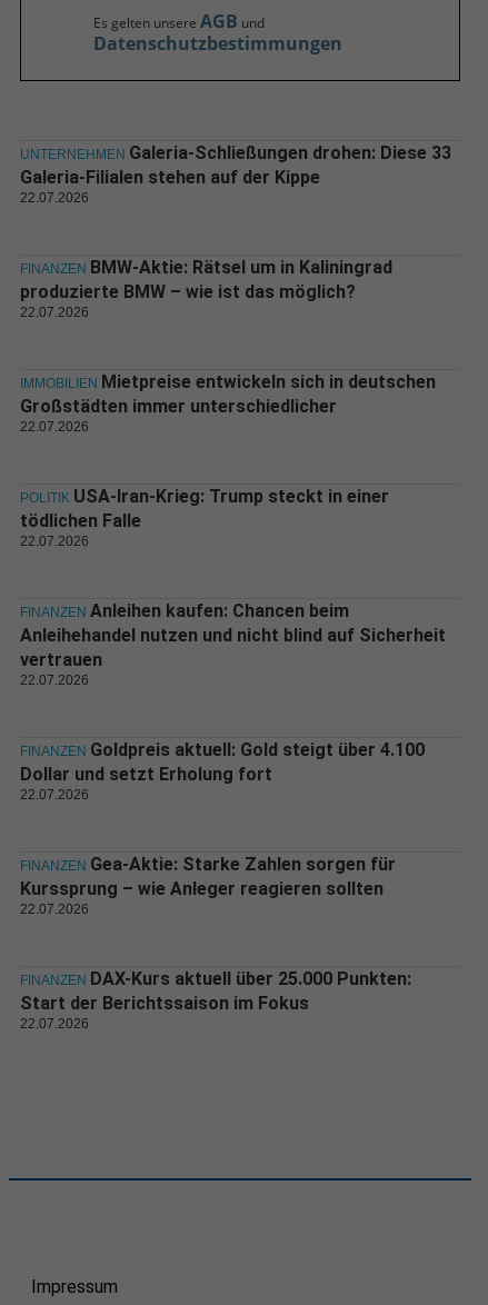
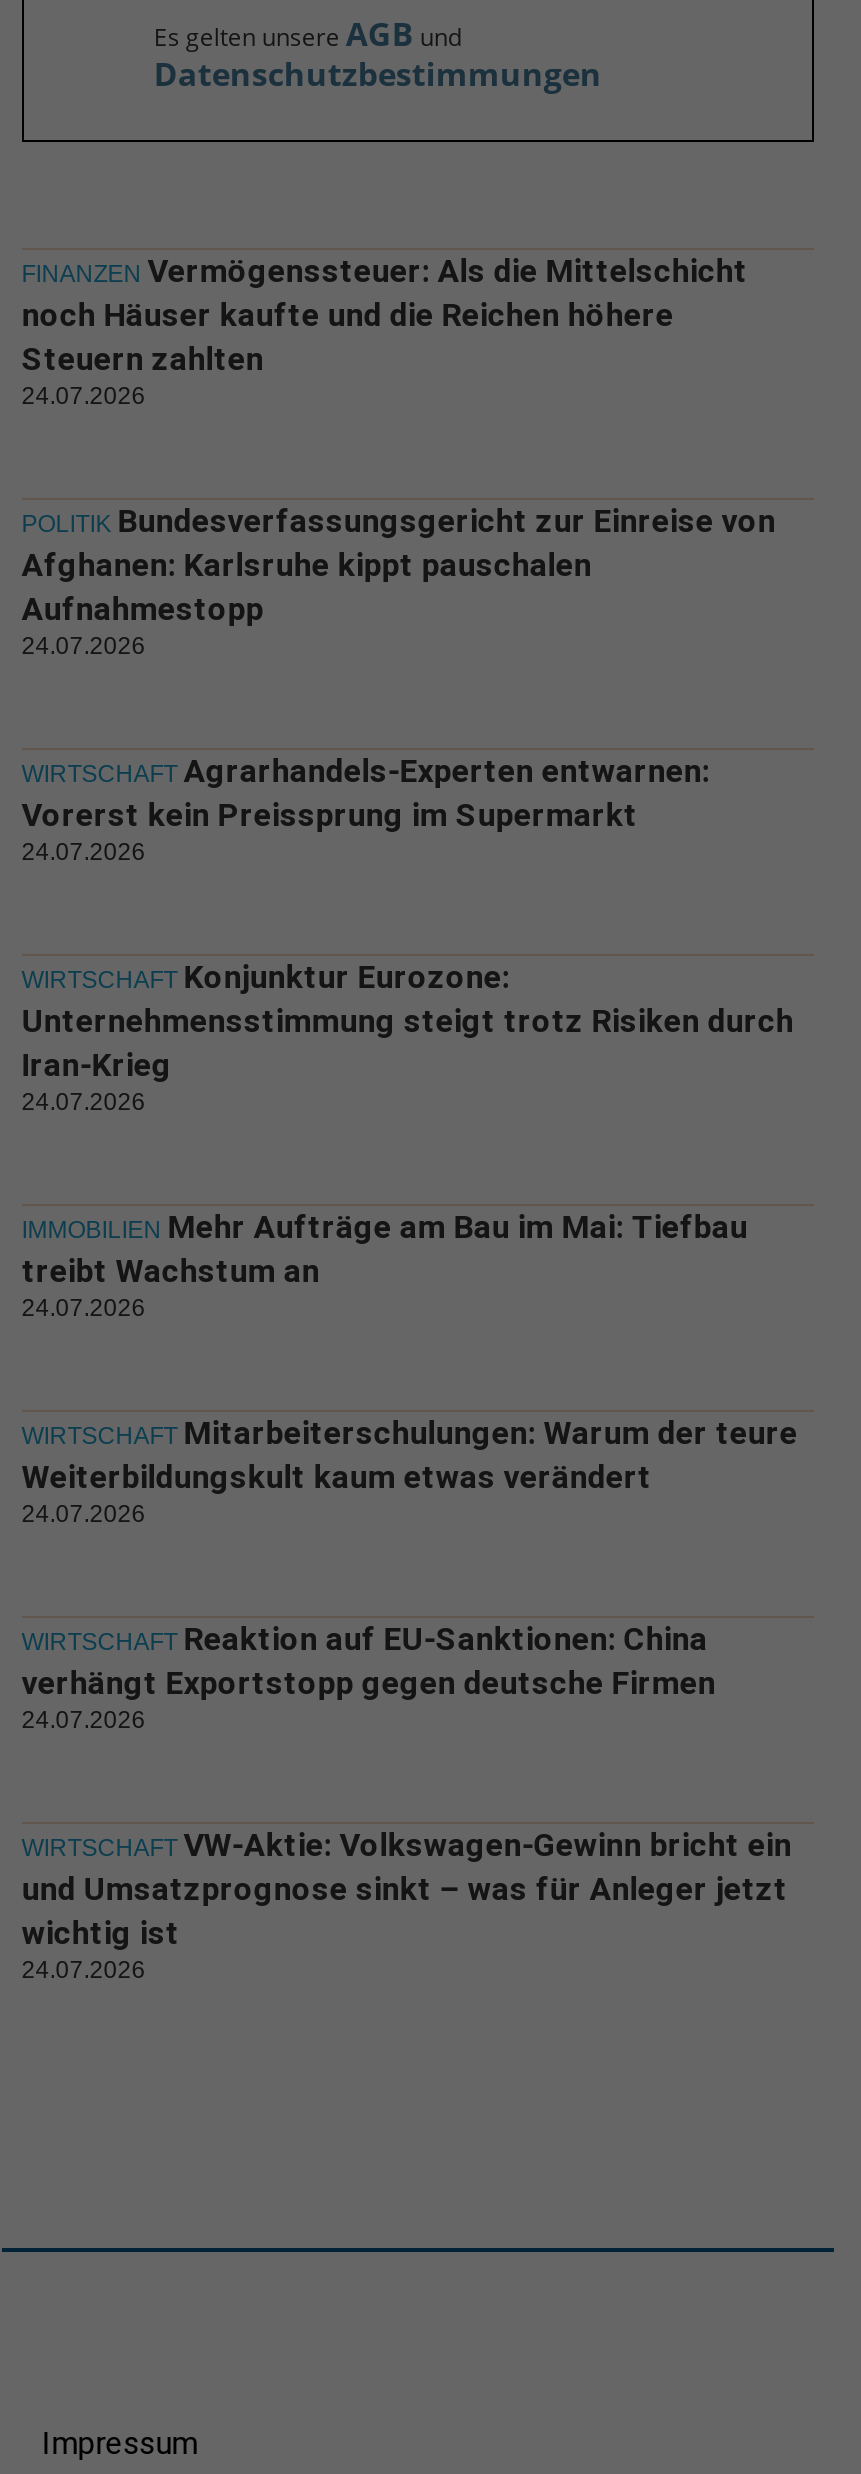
[20,143,451,206] UNTERNEHMEN Galeria-Schließungen drohen: Diese 33 | Galeria-Filialen stehen auf der Kippe | 22.07.2026 -> [21,252,747,410] FINANZEN Vermögenssteuer: Als die Mittelschicht | noch Häuser kaufte und die Reichen höhere | Steuern zahlten | 24.07.2026
[20,257,392,320] FINANZEN BMW-Aktie: Rätsel um in Kaliningrad | produzierte BMW – wie ist das möglich? | 22.07.2026 -> [21,502,775,660] POLITIK Bundesverfassungsgericht zur Einreise von | Afghanen: Karlsruhe kippt pauschalen | Aufnahmestopp | 24.07.2026
[20,371,435,435] IMMOBILIEN Mietpreise entwickeln sich in deutschen | Großstädten immer unterschiedlicher | 22.07.2026 -> [21,752,709,866] WIRTSCHAFT Agrarhandels-Experten entwarnen: | Vorerst kein Preissprung im Supermarkt | 24.07.2026
[20,486,389,549] POLITIK USA-Iran-Krieg: Trump steckt in einer | tödlichen Falle | 22.07.2026 -> [21,958,793,1116] WIRTSCHAFT Konjunktur Eurozone: | Unternehmensstimmung steigt trotz Risiken durch | Iran-Krieg | 24.07.2026
[20,600,445,688] FINANZEN Anleihen kaufen: Chancen beim | Anleihehandel nutzen und nicht blind auf Sicherheit | vertrauen | 22.07.2026 -> [21,1208,747,1322] IMMOBILIEN Mehr Aufträge am Bau im Mai: Tiefbau | treibt Wachstum an | 24.07.2026
[20,739,424,803] FINANZEN Goldpreis aktuell: Gold steigt über 4.100 | Dollar und setzt Erholung fort | 22.07.2026 -> [21,1414,797,1528] WIRTSCHAFT Mitarbeiterschulungen: Warum der teure | Weiterbildungskult kaum etwas verändert | 24.07.2026
[20,854,395,917] FINANZEN Gea-Aktie: Starke Zahlen sorgen für | Kurssprung – wie Anleger reagieren sollten | 22.07.2026 -> [21,1620,715,1734] WIRTSCHAFT Reaktion auf EU-Sanktionen: China | verhängt Exportstopp gegen deutsche Firmen | 24.07.2026
[20,968,411,1032] FINANZEN DAX-Kurs aktuell über 25.000 Punkten: | Start der Berichtssaison im Fokus | 22.07.2026 -> [21,1826,791,1984] WIRTSCHAFT VW-Aktie: Volkswagen-Gewinn bricht ein | und Umsatzprognose sinkt – was für Anleger jetzt | wichtig ist | 24.07.2026

